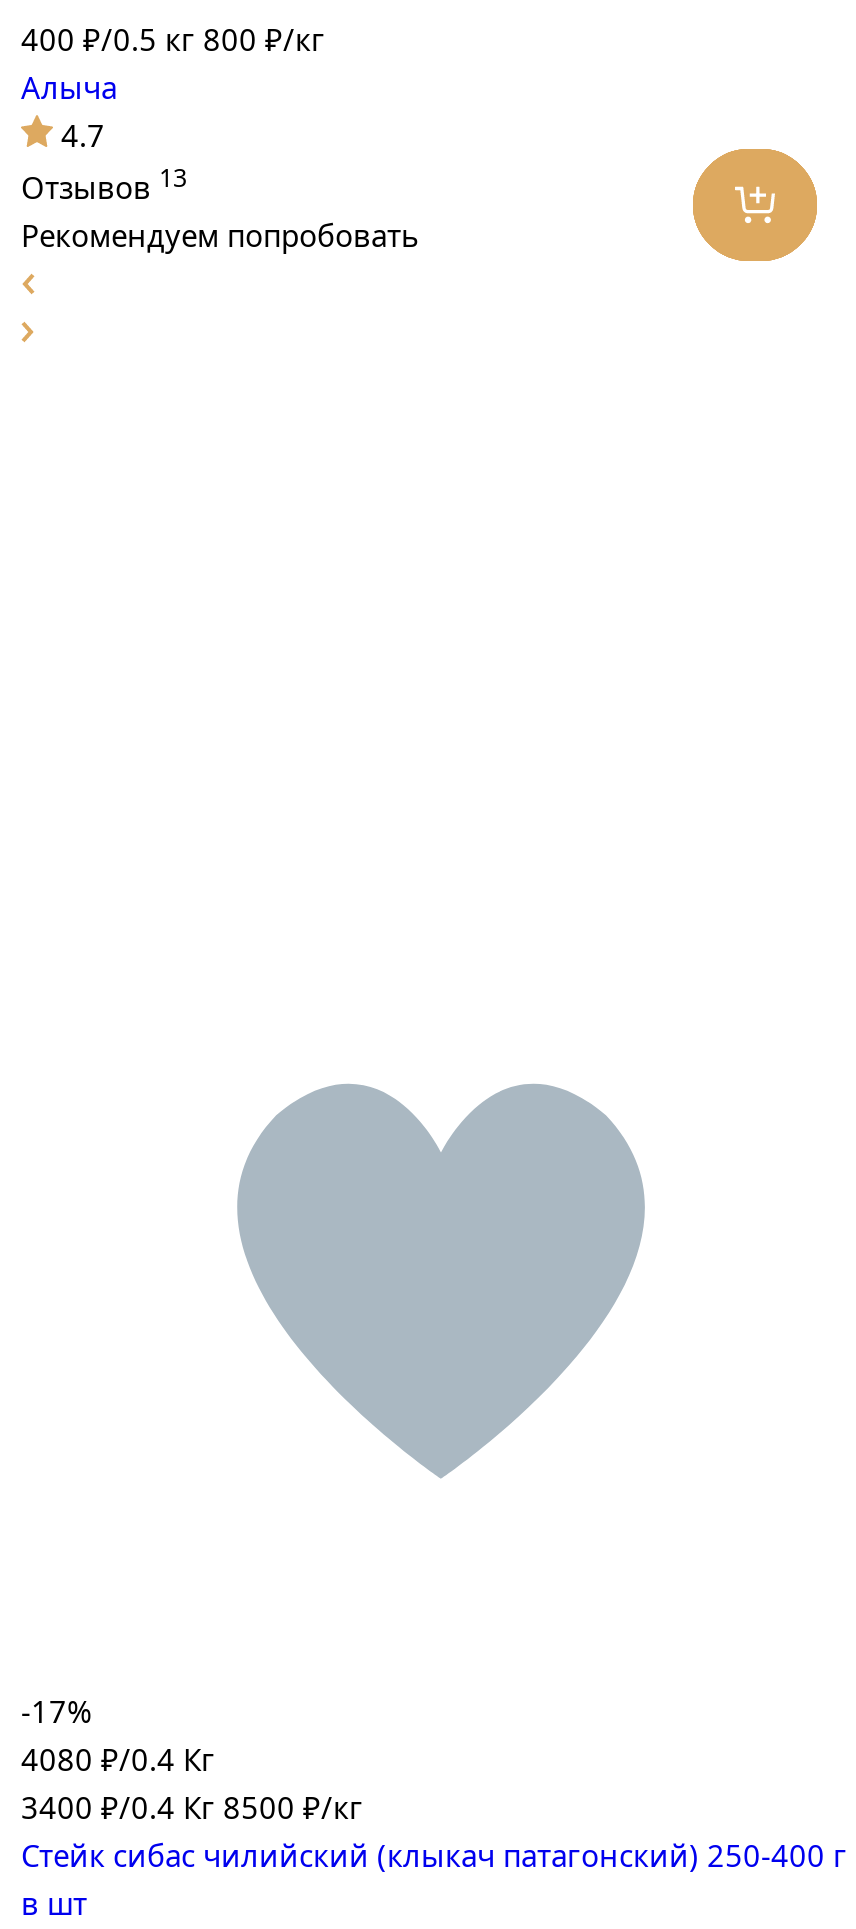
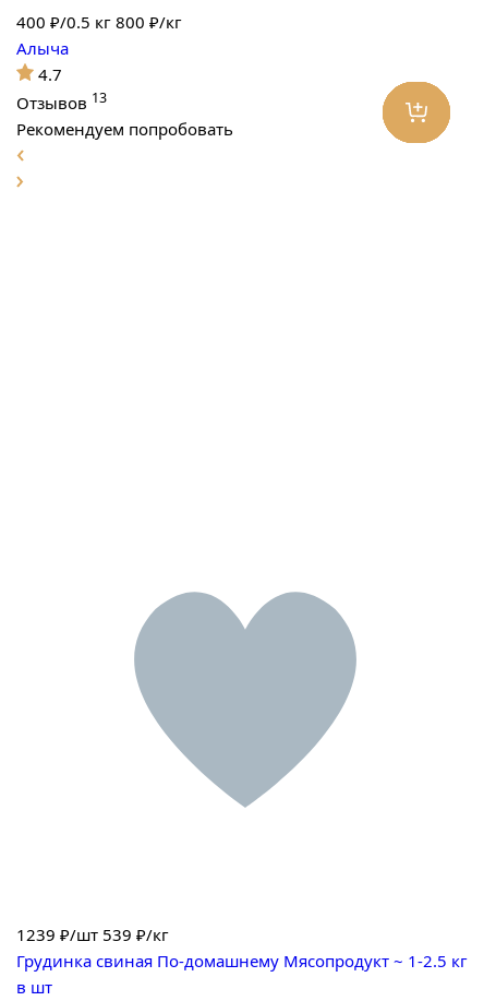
[21,1691,847,1875] -17% | 4080 ₽/0.4 Кг | 3400 ₽/0.4 Кг 8500 ₽/кг | Стейк сибас чилийский (клыкач патагонский) 250-400 г -> [16,923,468,971] 1239 ₽/шт 539 ₽/кг | Грудинка свиная По-домашнему Мясопродукт ~ 1-2.5 кг

